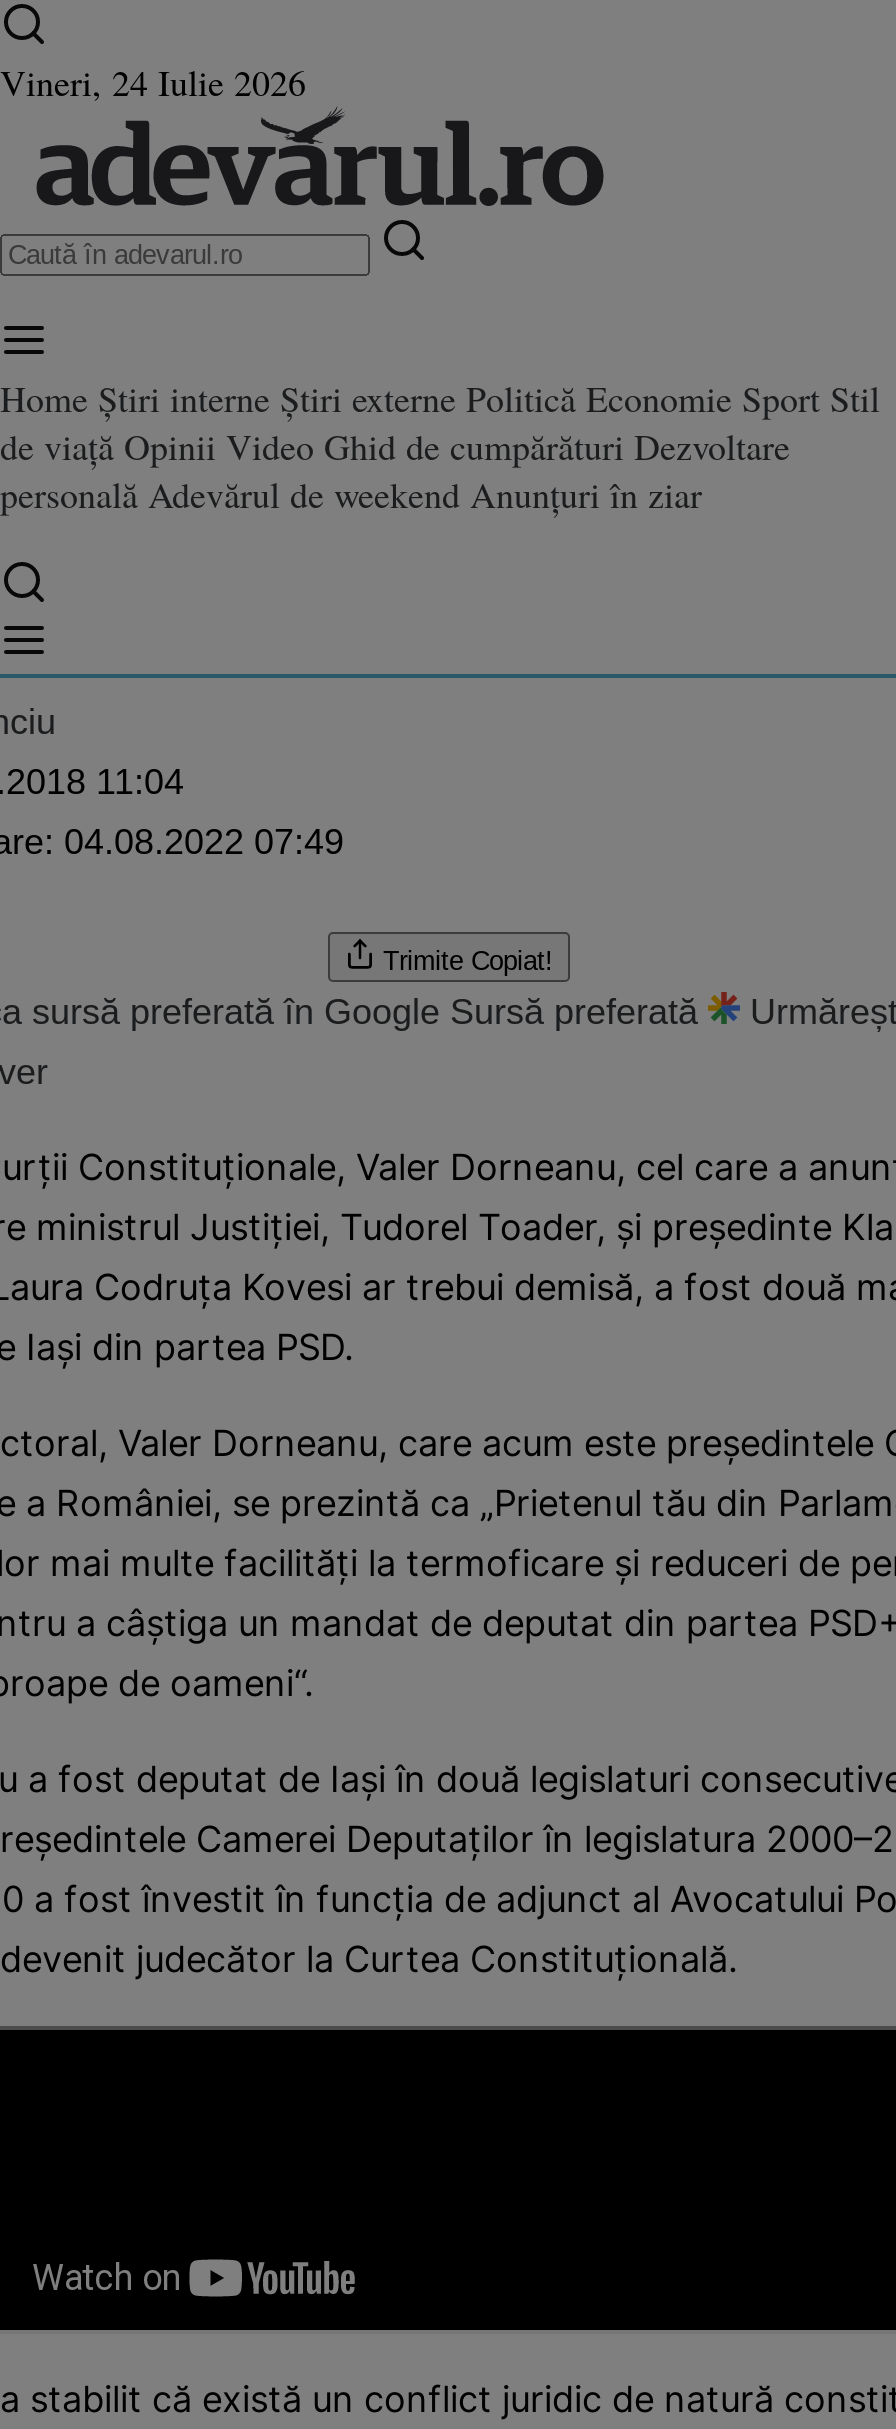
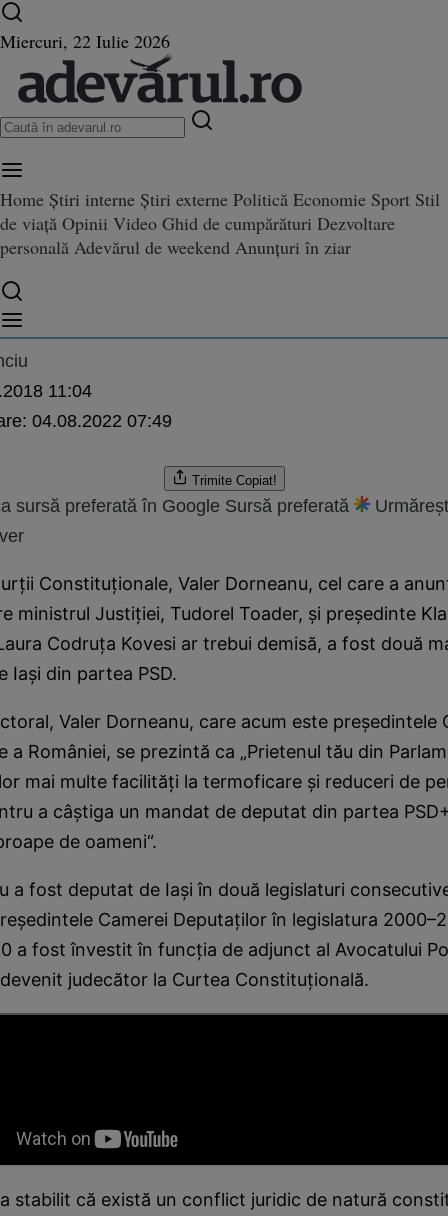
[0,58,306,106] Vineri, 24 Iulie 2026 -> [0,29,170,53] Miercuri, 22 Iulie 2026

